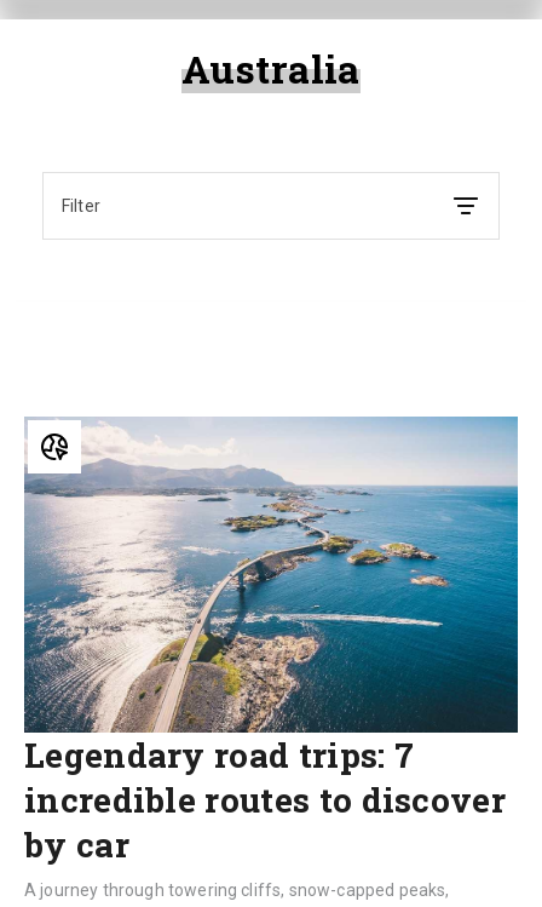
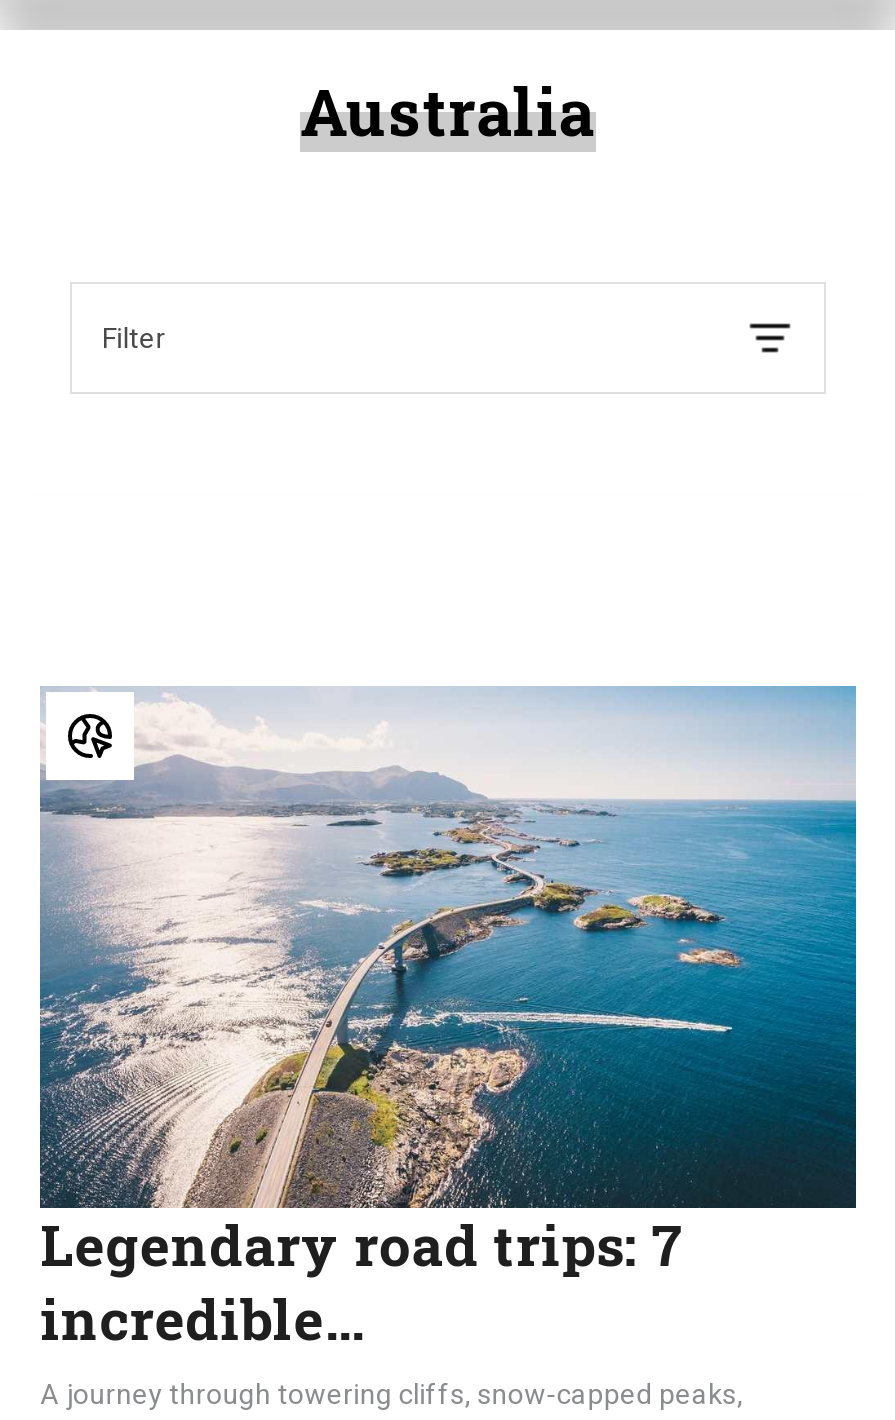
[24,778,506,867] incredible routes to discover | by car -> [40,1282,363,1356] incredible…

